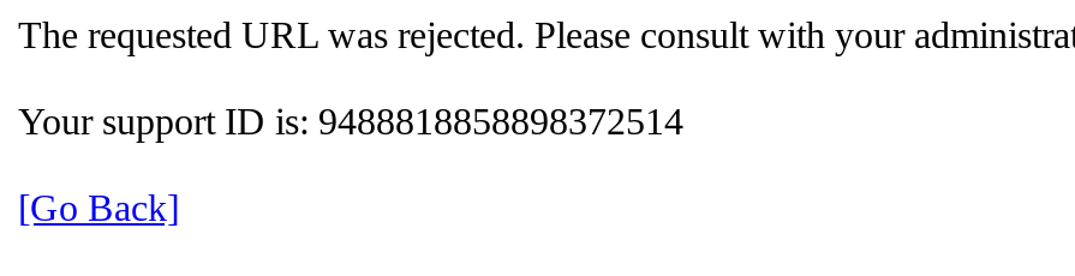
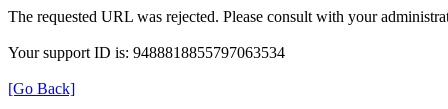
[18,101,683,142] Your support ID is: 9488818858898372514 -> [8,44,285,61] Your support ID is: 9488818855797063534

